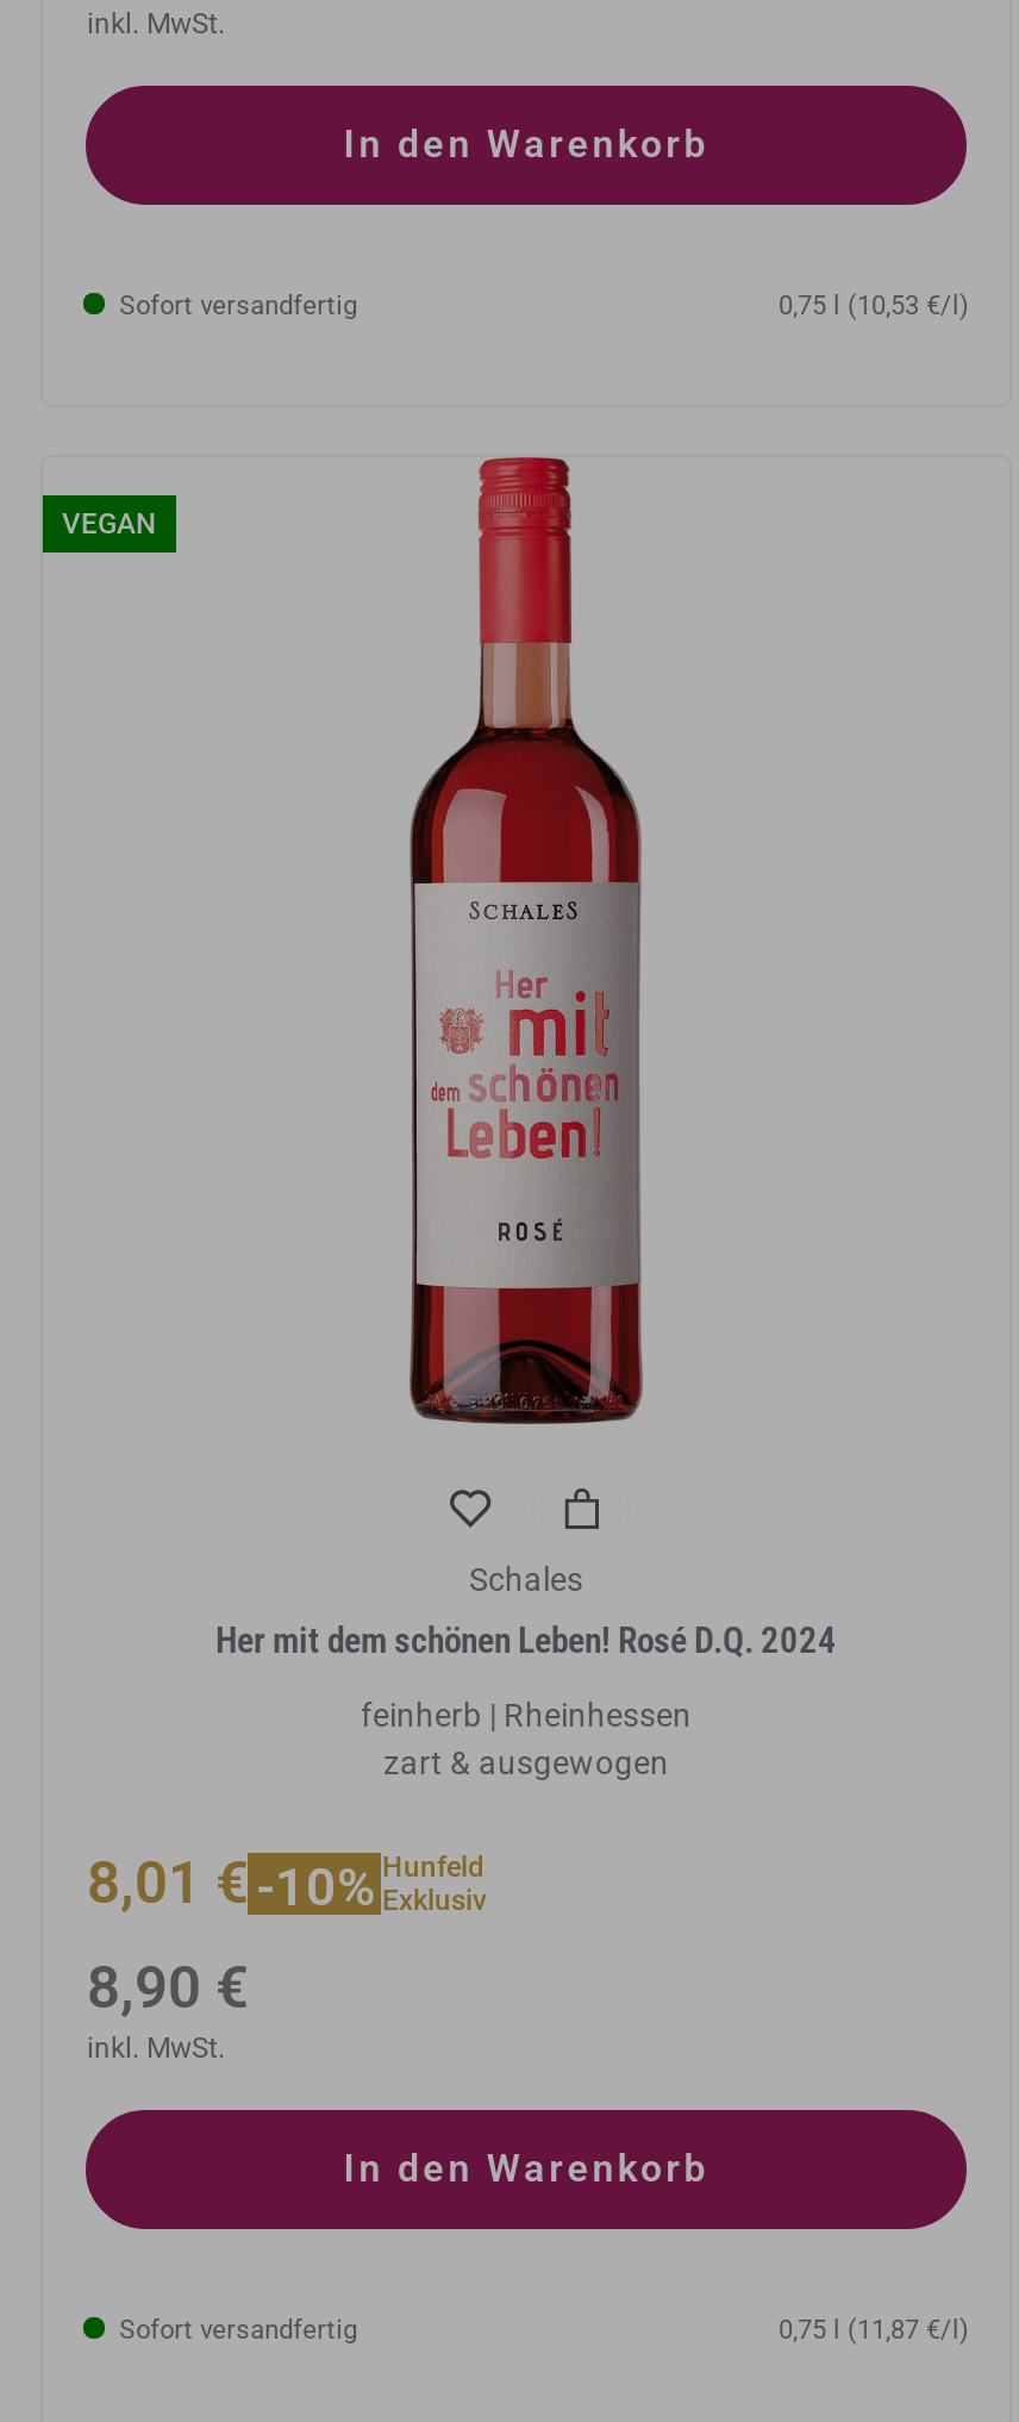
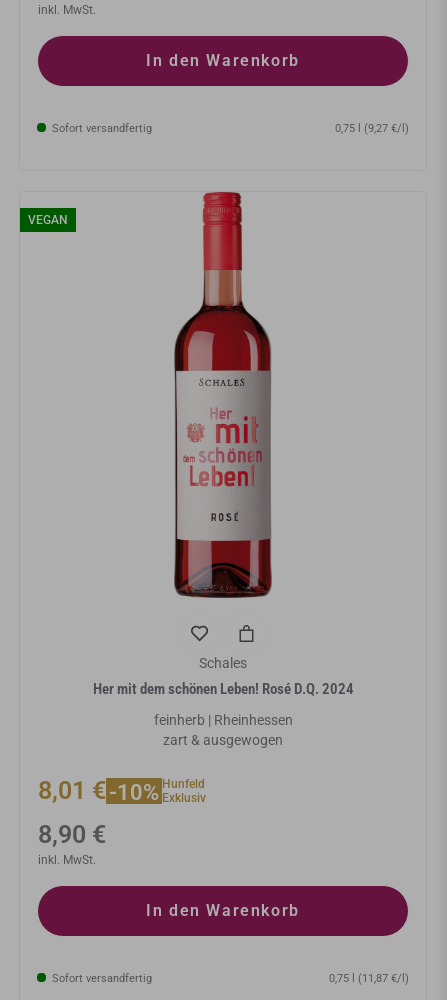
[779,290,969,321] 0,75 l (10,53 €/l) -> [335,122,409,135] 0,75 l (9,27 €/l)

